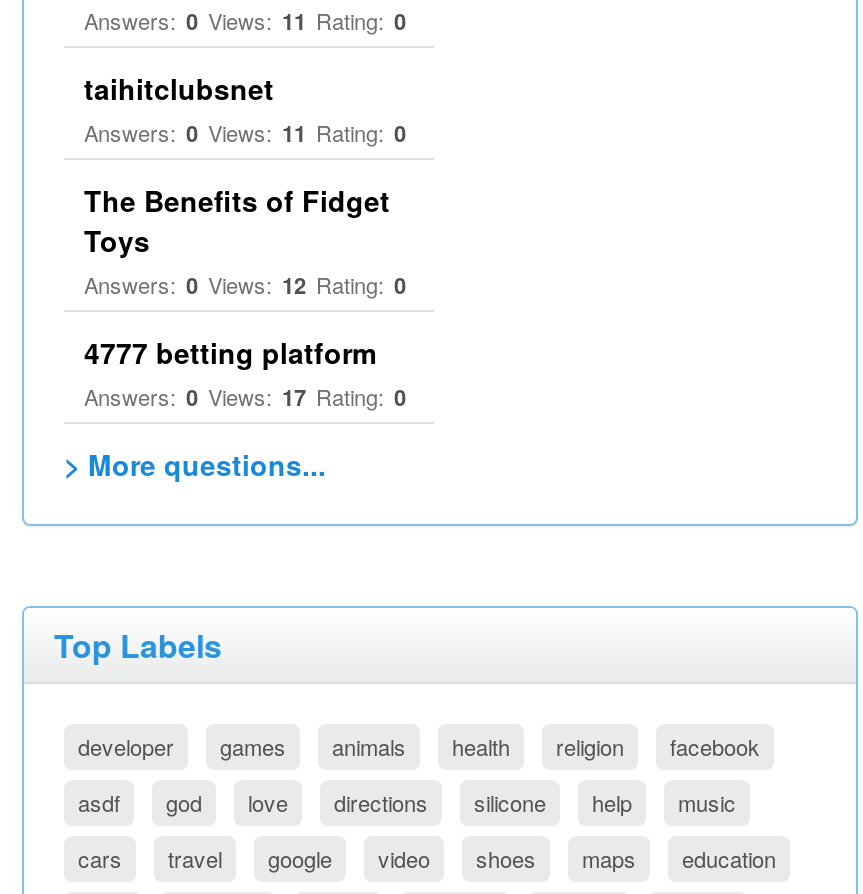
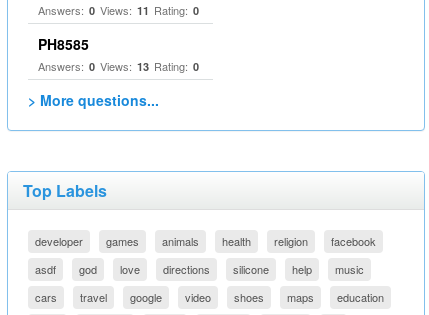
[84,68,406,412] taihitclubsnet | Answers: 0 Views: 11 Rating: 0 | The Benefits of Fidget | Toys | Answers: 0 Views: 12 Rating: 0 | 4777 betting platform | Answers: 0 Views: 17 Rating: 0 -> [38,34,199,74] PH8585 | Answers: 0 Views: 13 Rating: 0

